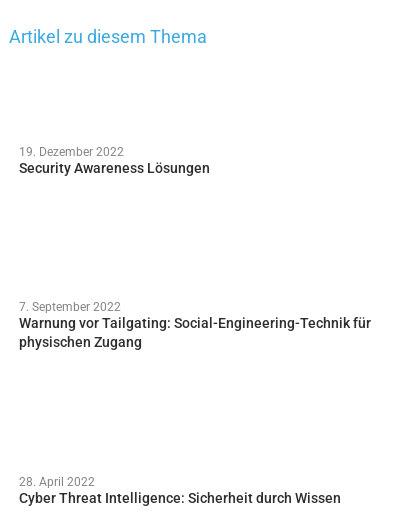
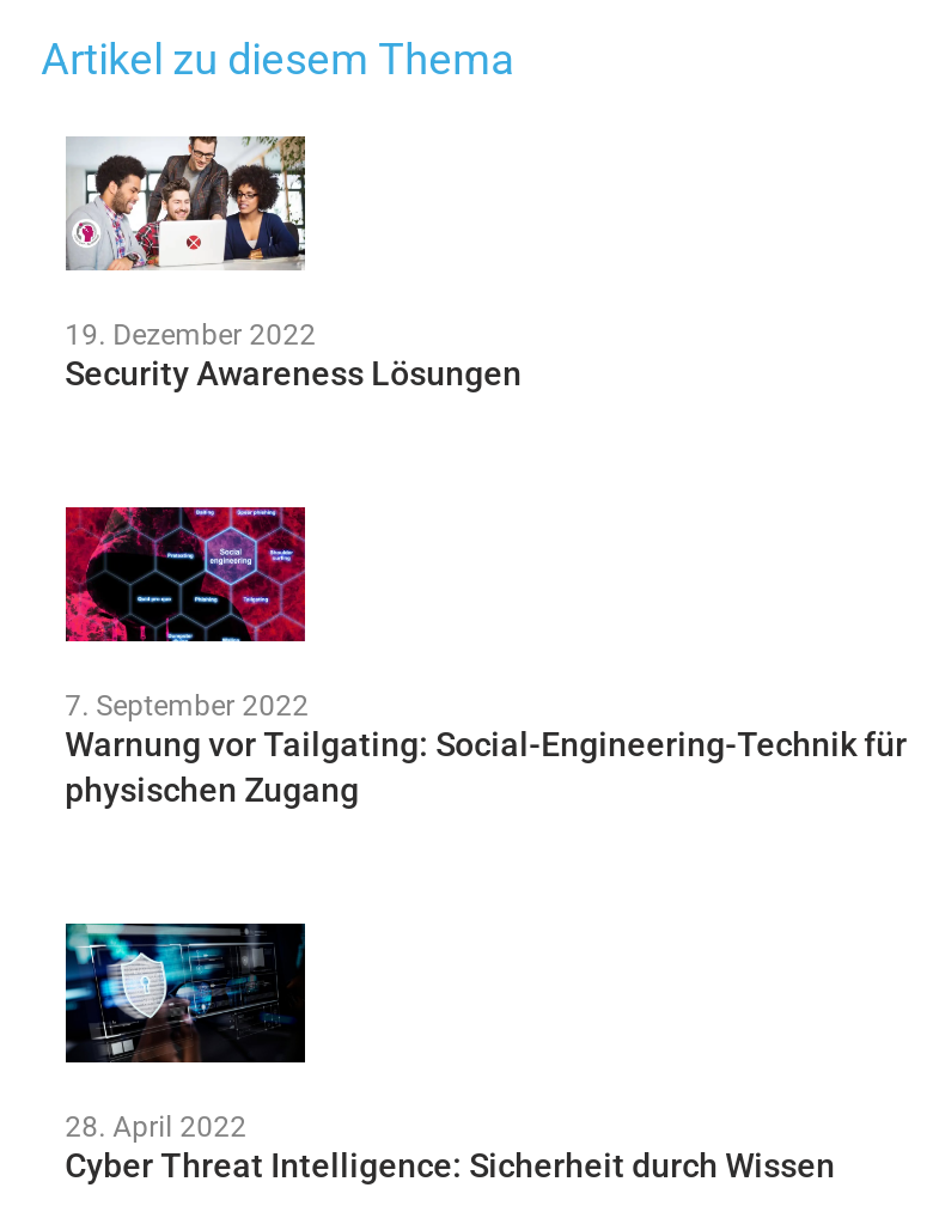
none -> [63,134,307,273] [image]
none -> [63,505,307,644] [image]
none -> [63,921,307,1065] [image]

